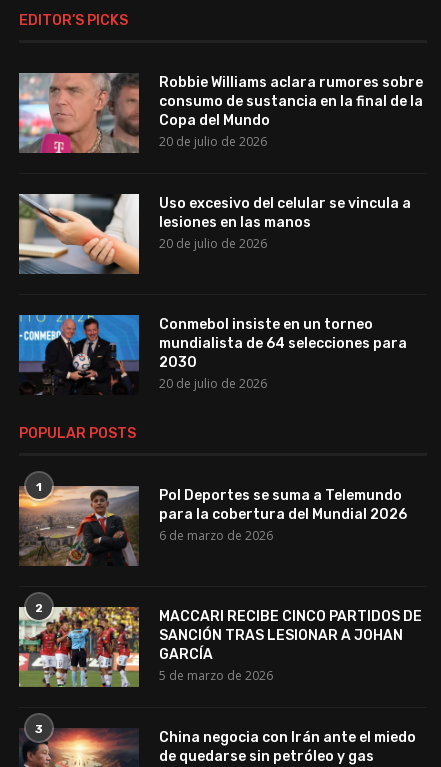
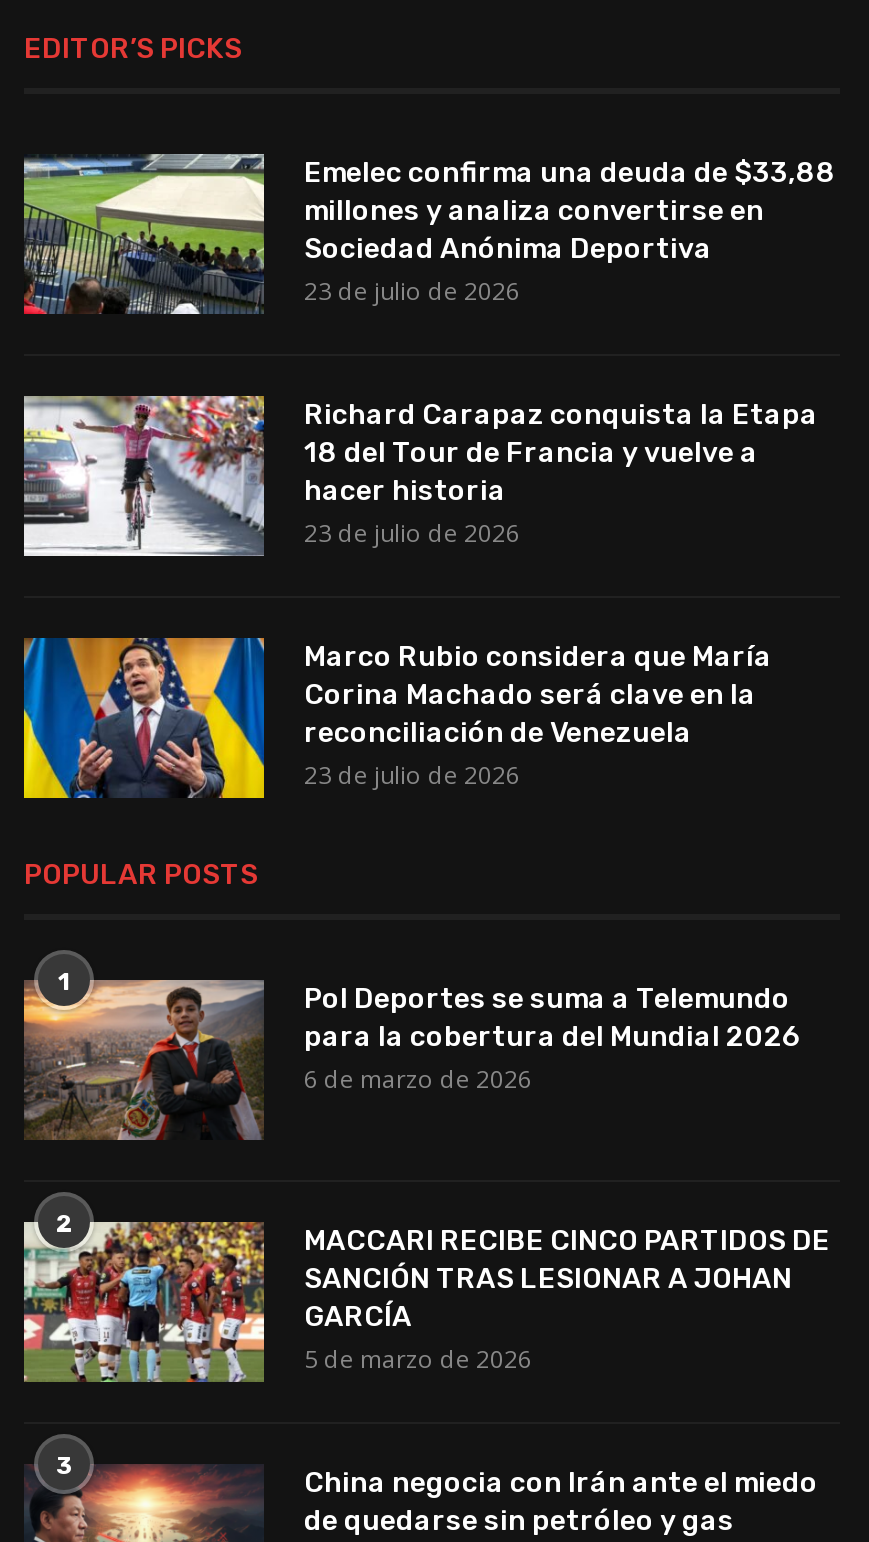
[18,72,423,154] [image] | Robbie Williams aclara rumores sobre | consumo de sustancia en la final de la | Copa del Mundo | 20 de julio de 2026 -> [22,152,836,316] [image] | Emelec confirma una deuda de $33,88 | millones y analiza convertirse en | Sociedad Anónima Deportiva | 23 de julio de 2026
[18,193,411,274] [image] | Uso excesivo del celular se vincula a | lesiones en las manos | 20 de julio de 2026 -> [22,394,818,558] [image] | Richard Carapaz conquista la Etapa | 18 del Tour de Francia y vuelve a | hacer historia | 23 de julio de 2026
[18,314,407,396] [image] | Conmebol insiste en un torneo | mundialista de 64 selecciones para | 2030 | 20 de julio de 2026 -> [22,636,772,800] [image] | Marco Rubio considera que María | Corina Machado será clave en la | reconciliación de Venezuela | 23 de julio de 2026

